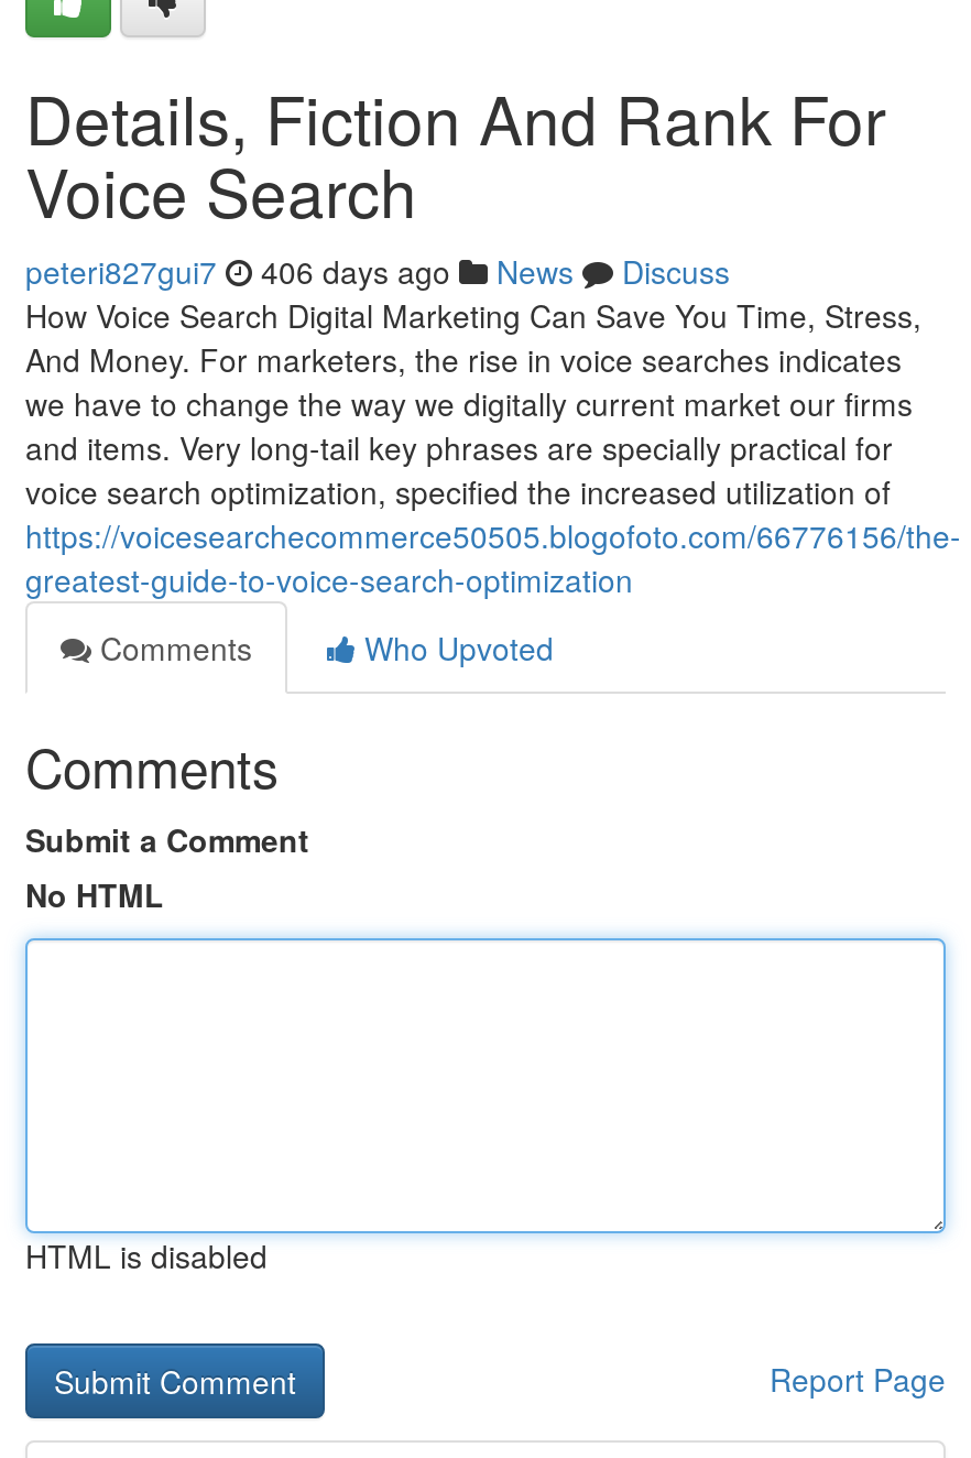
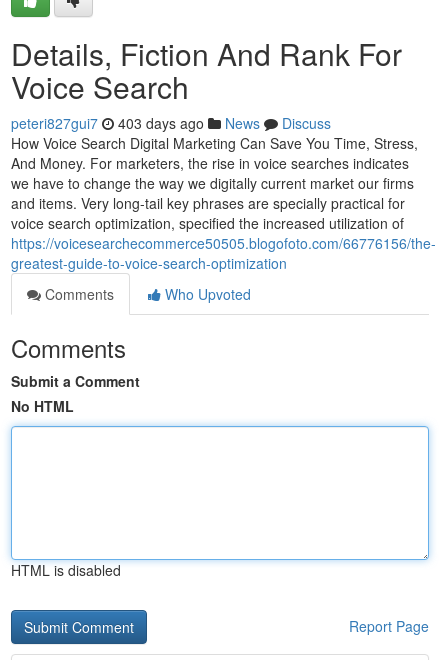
[25,249,730,293] peteri827gui7 406 days ago News Discuss -> [11,113,331,133] peteri827gui7 403 days ago News Discuss

